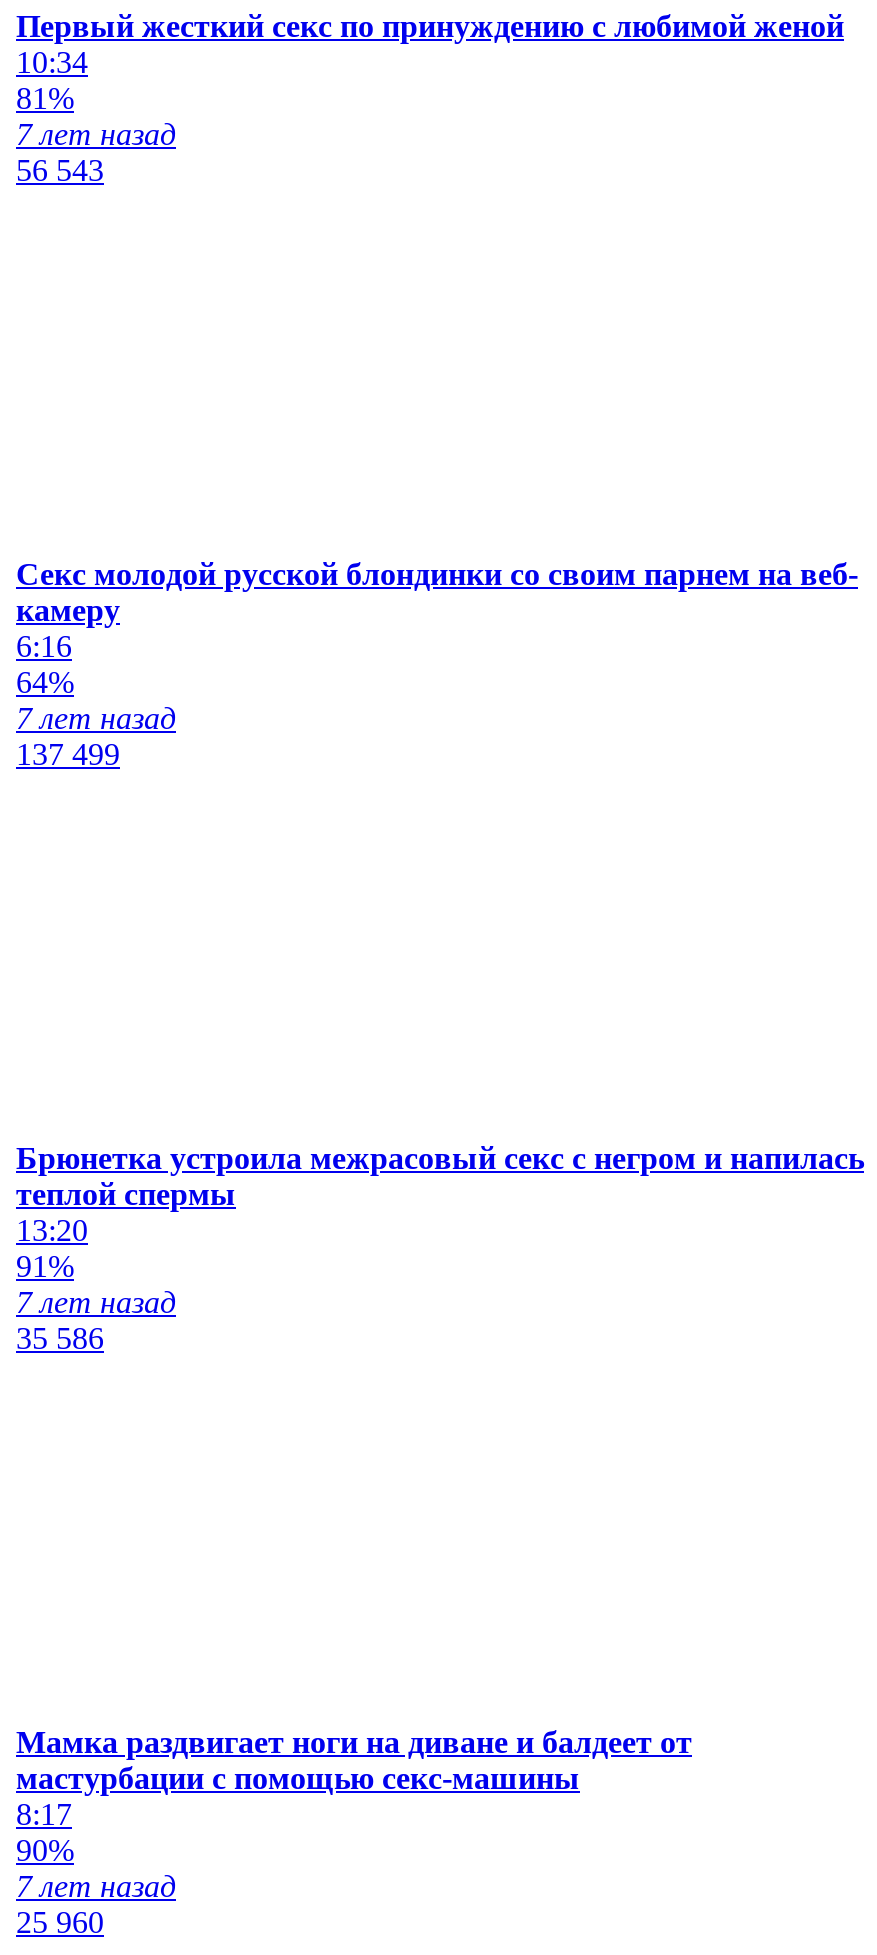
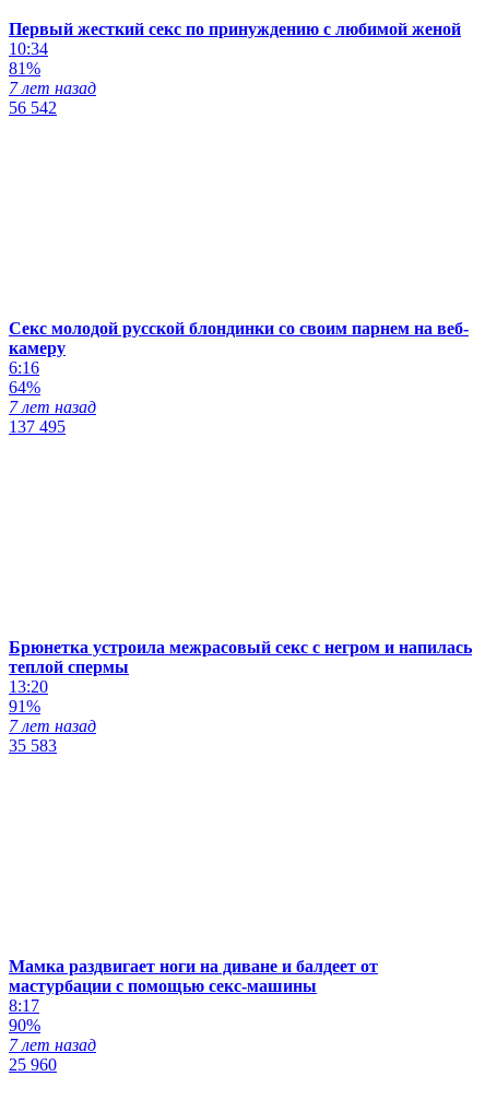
[16,153,104,187] 56 543 -> [9,98,57,117] 56 542
[16,737,120,771] 137 499 -> [9,417,66,436] 137 495
[16,1321,104,1355] 35 586 -> [9,736,57,755] 35 583

